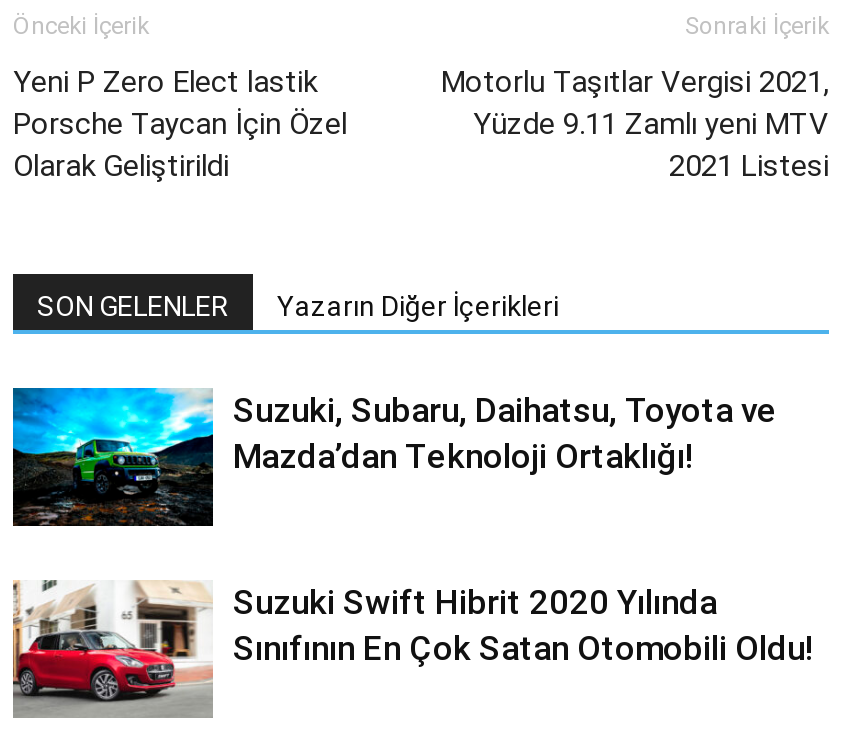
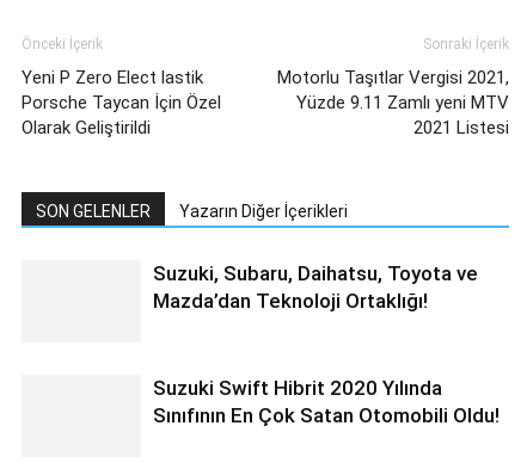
[11,386,215,528] [image] -> none
[11,578,213,718] [image] -> none

